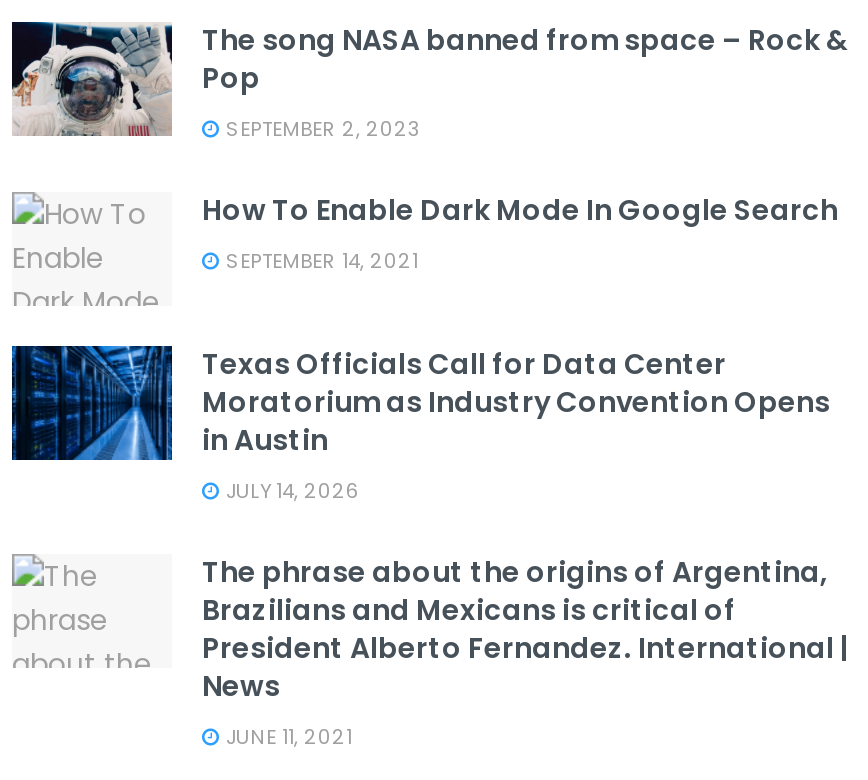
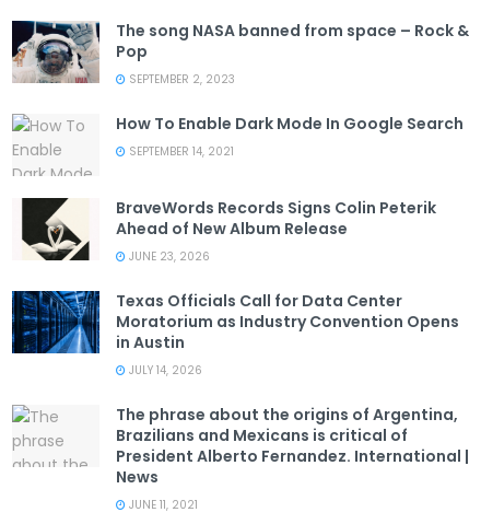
none -> [13,197,436,265] [image] | BraveWords Records Signs Colin Peterik | Ahead of New Album Release | JUNE 23, 2026

